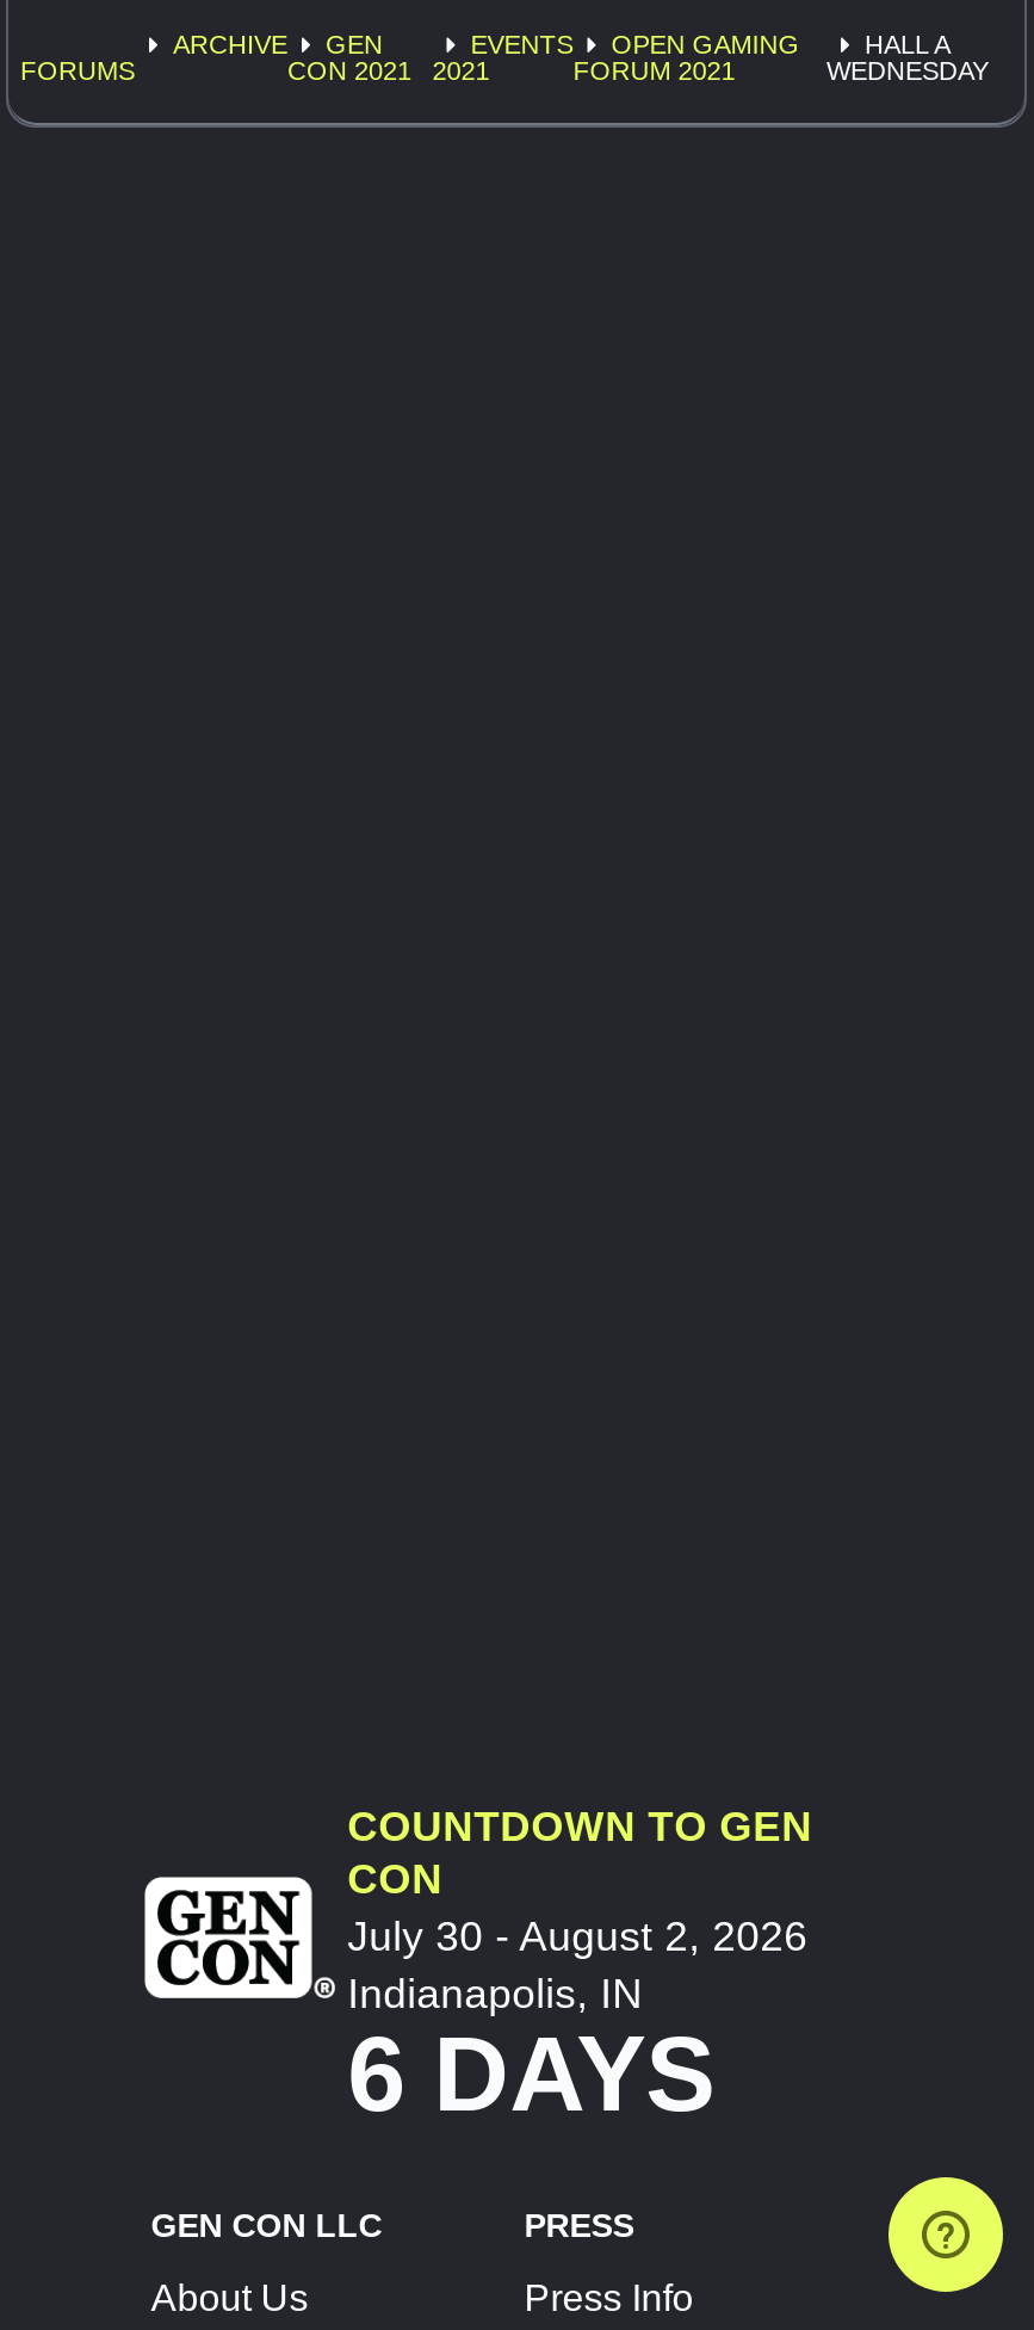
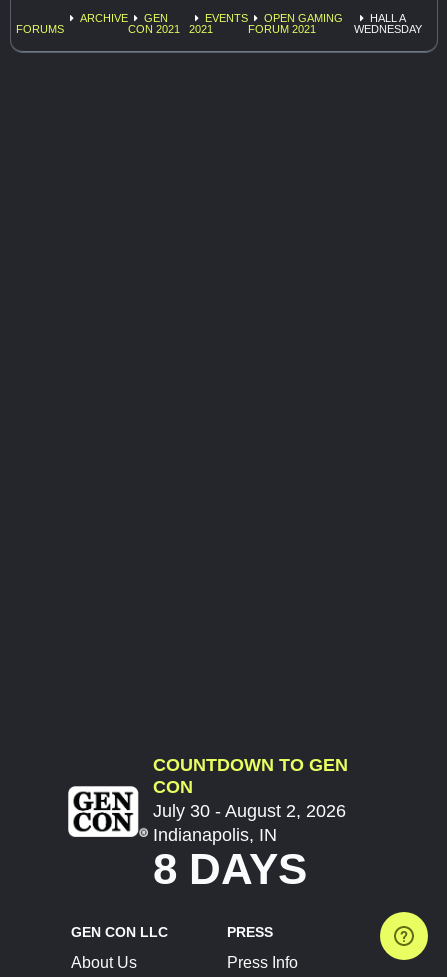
[347,2015,715,2132] 6 DAYS -> [153,844,307,893] 8 DAYS

